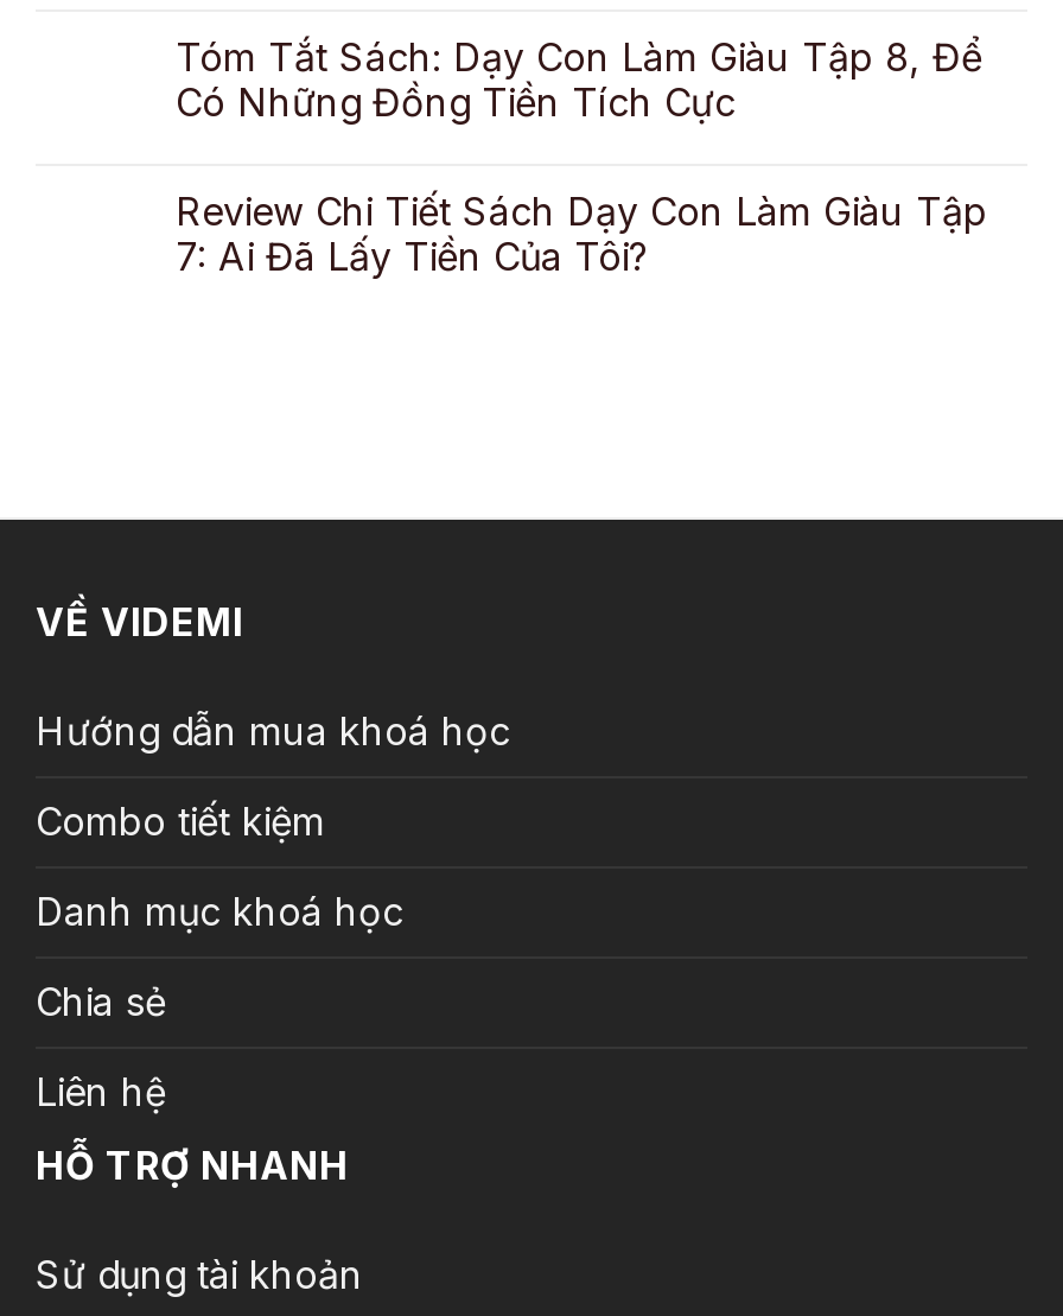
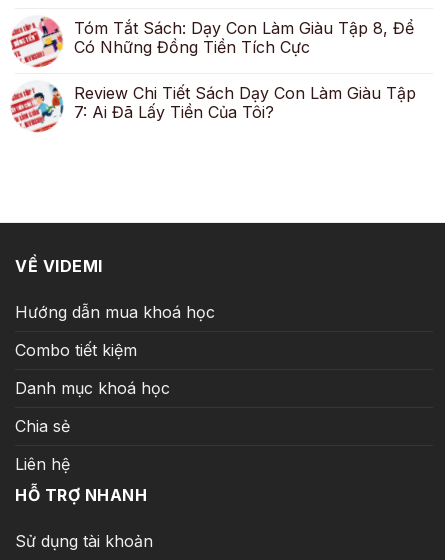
none -> [10,16,64,68] [image]
none -> [10,84,64,133] [image]

